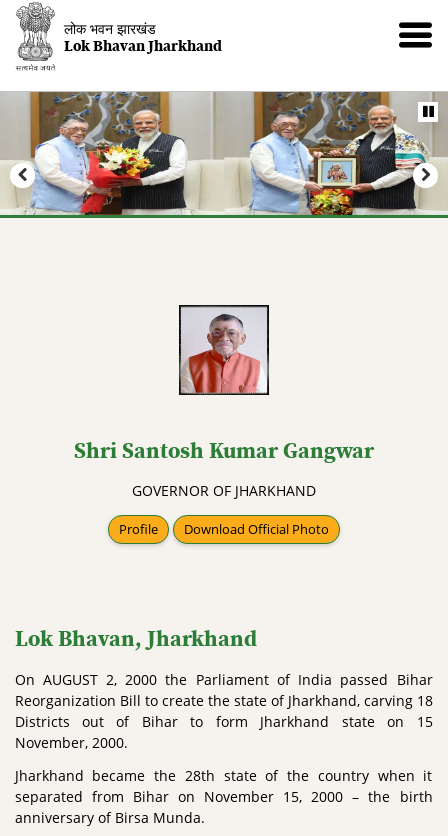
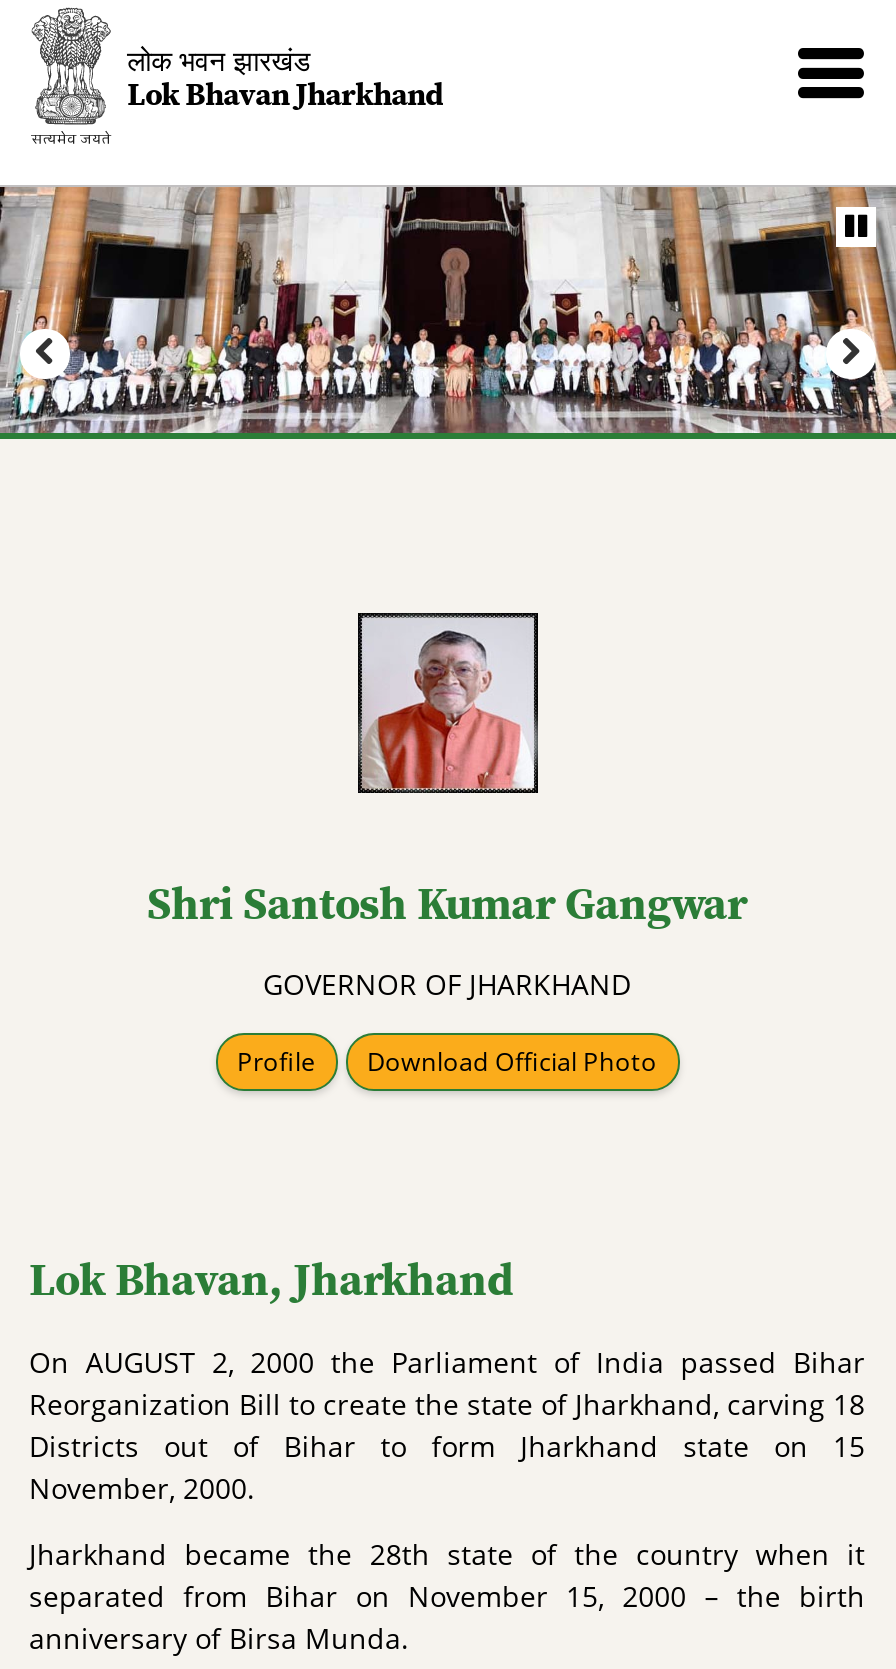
[3,91,445,216] [image] -> [6,185,890,435] [image]

